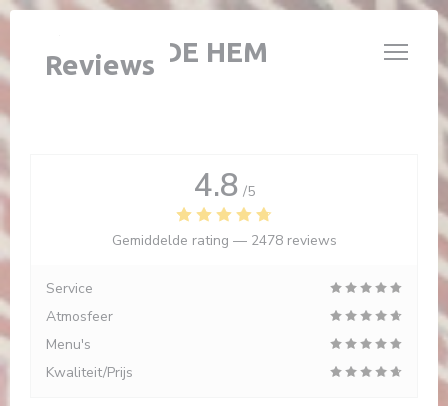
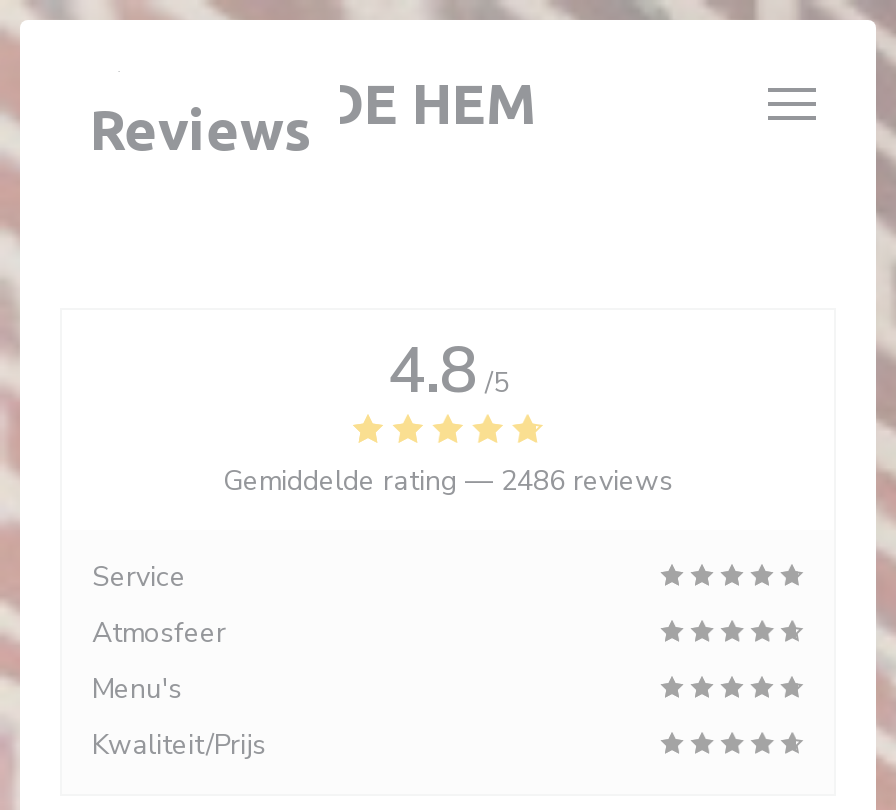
[111,231,336,250] Gemiddelde rating — 2478 reviews -> [223,462,673,500] Gemiddelde rating — 2486 reviews

